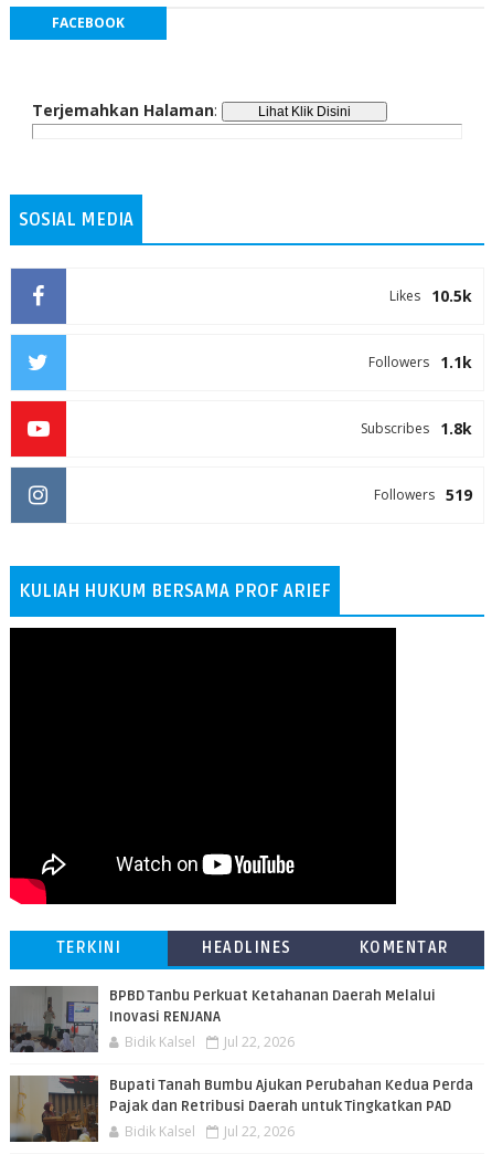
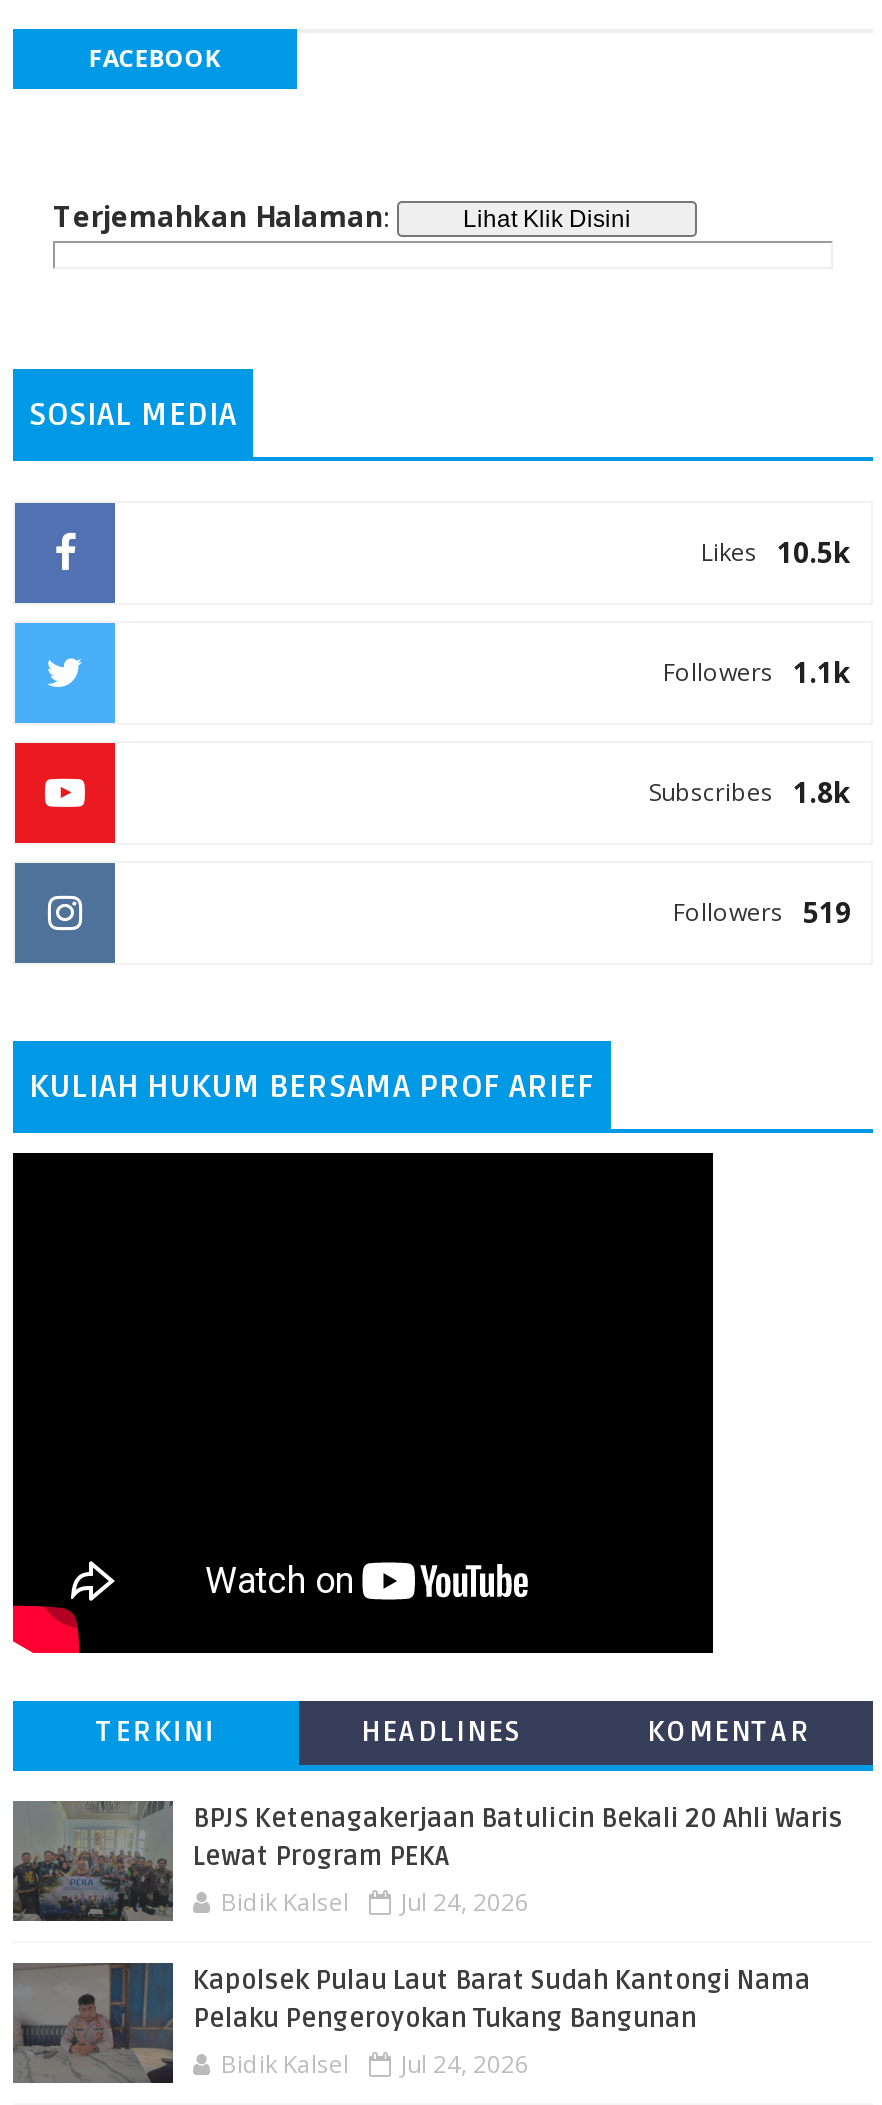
[14,986,436,1052] [image] | BPBD Tanbu Perkuat Ketahanan Daerah Melalui | Inovasi RENJANA -> [13,1803,843,1921] [image] | BPJS Ketenagakerjaan Batulicin Bekali 20 Ahli Waris | Lewat Program PEKA
[125,1032,295,1051] Bidik Kalsel Jul 22, 2026 -> [221,1885,529,1919] Bidik Kalsel Jul 24, 2026
[10,1076,473,1142] [image] | Bupati Tanah Bumbu Ajukan Perubahan Kedua Perda | Pajak dan Retribusi Daerah untuk Tingkatkan PAD -> [15,1963,811,2083] [image] | Kapolsek Pulau Laut Barat Sudah Kantongi Nama | Pelaku Pengeroyokan Tukang Bangunan
[125,1122,295,1141] Bidik Kalsel Jul 22, 2026 -> [221,2047,529,2081] Bidik Kalsel Jul 24, 2026

